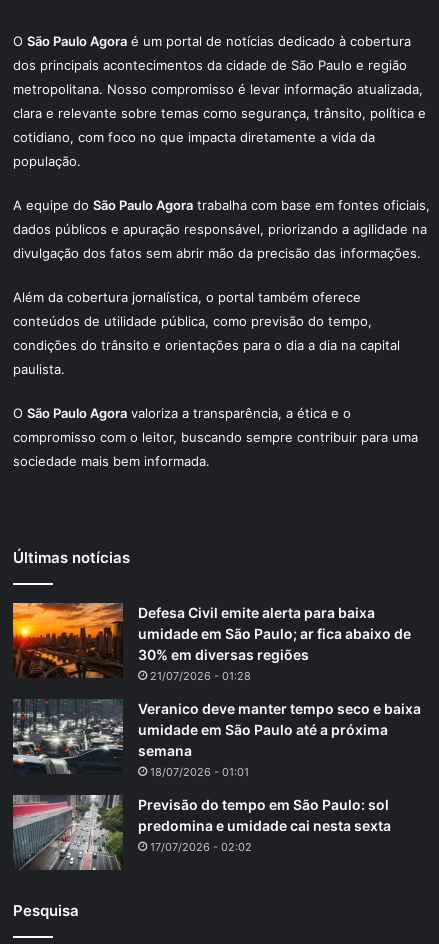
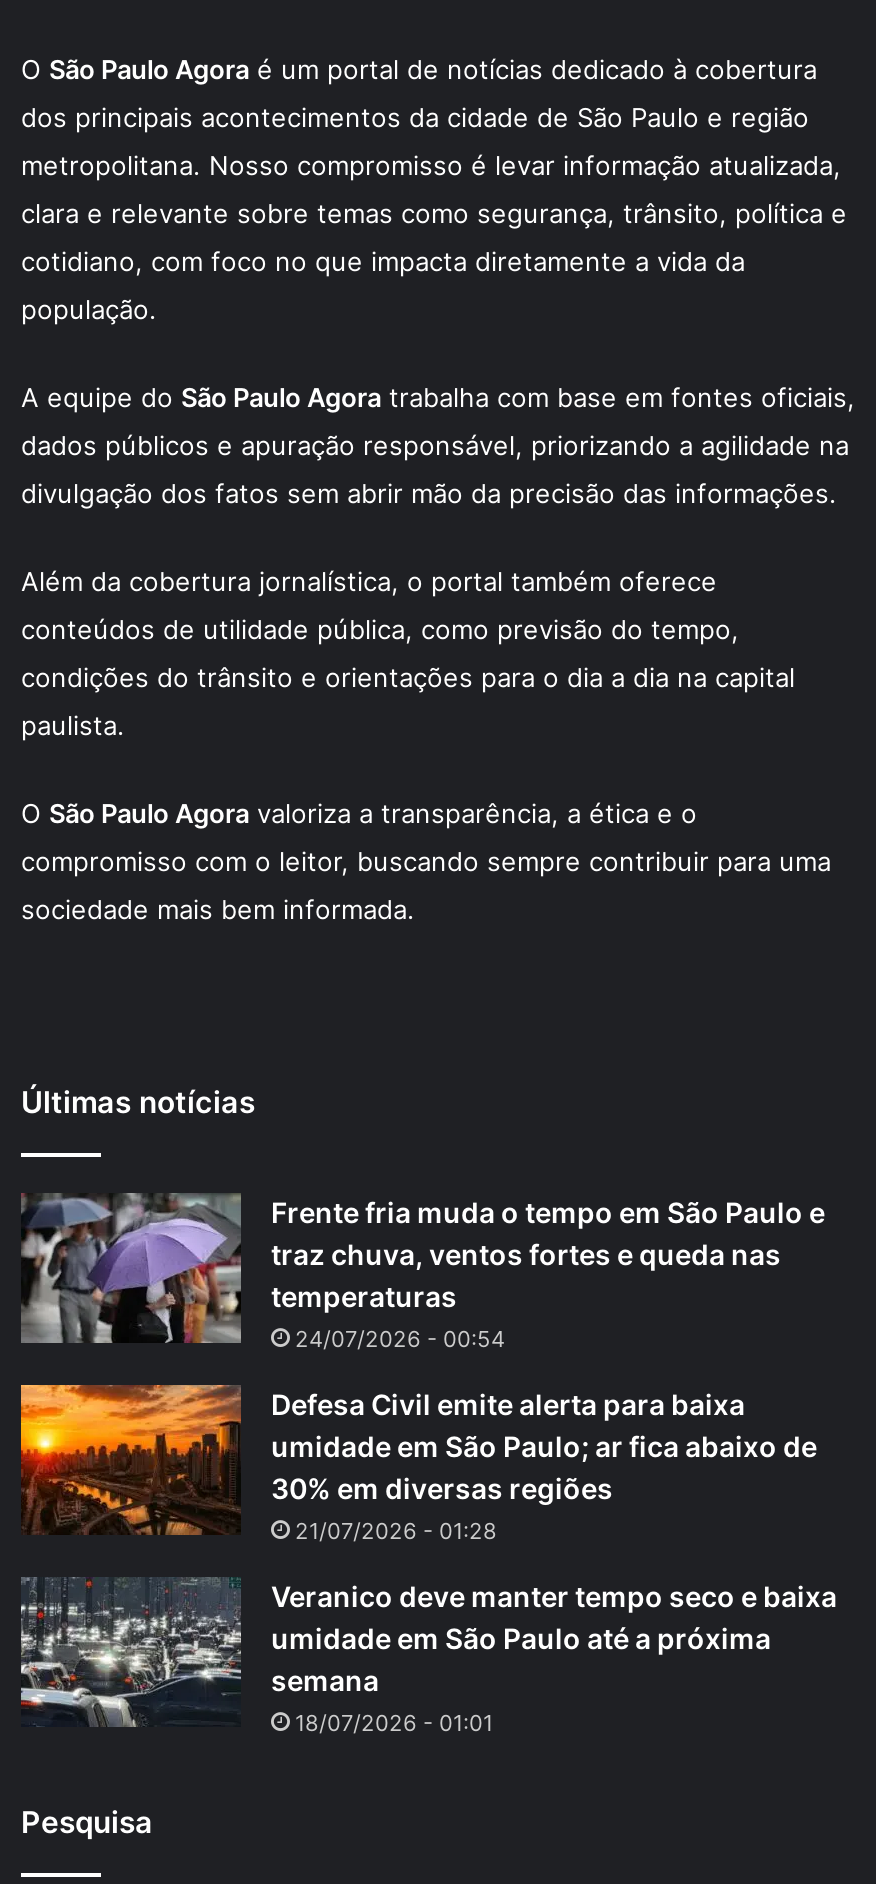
none -> [19,1191,825,1353] [image] | Frente fria muda o tempo em São Paulo e | traz chuva, ventos fortes e queda nas | temperaturas | 24/07/2026 - 00:54
moved [11,601,421,779] -> [17,1381,837,1737]: [image] | Defesa Civil emite alerta para baixa | umidade em São Paulo; ar fica abaixo de | ... | semana | 18/07/2026 - 01:01
[12,794,391,871] [image] | Previsão do tempo em São Paulo: sol | predomina e umidade cai nesta sexta | 17/07/2026 - 02:02 -> none

